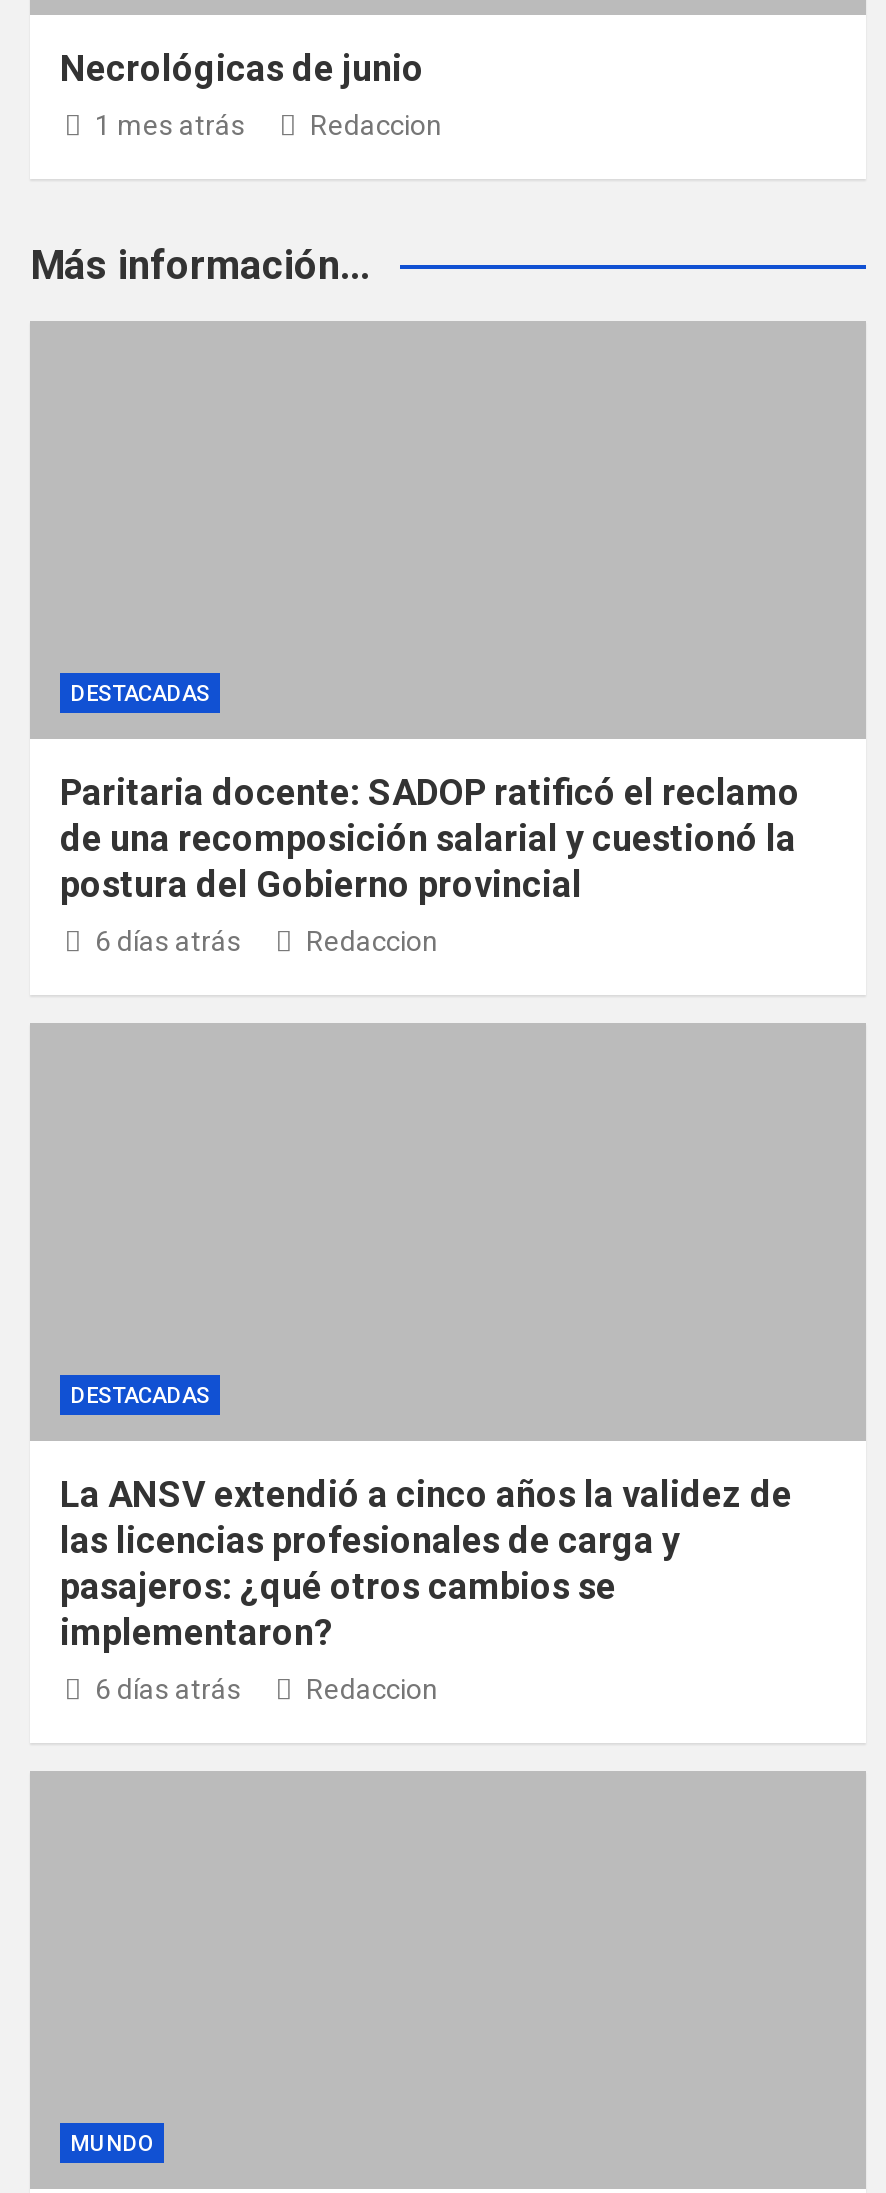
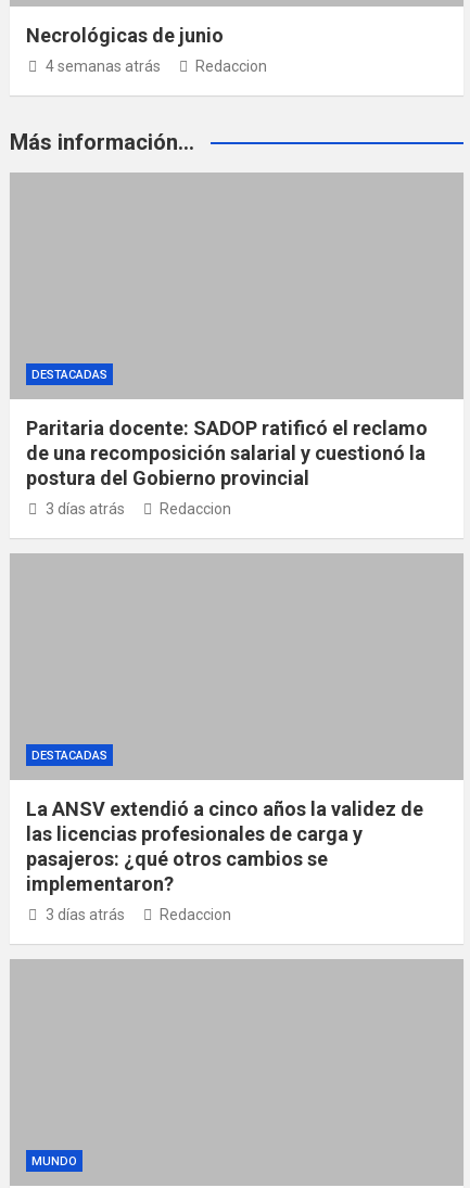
[95,110,245,142] 1 mes atrás -> [45,58,160,75] 4 semanas atrás
[95,926,241,958] 6 días atrás -> [45,500,124,518] 3 días atrás
[95,1674,241,1706] 6 días atrás -> [45,906,124,924] 3 días atrás

